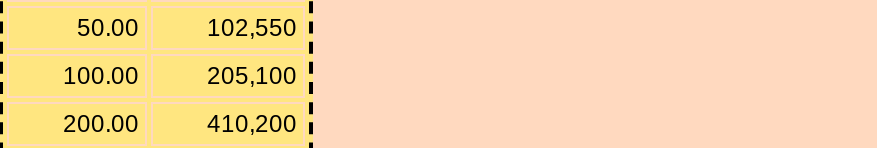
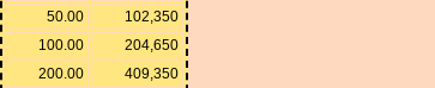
[207,14,297,42] 102,550 -> [125,8,179,25] 102,350
[207,62,297,90] 205,100 -> [125,37,179,53] 204,650
[207,110,297,138] 410,200 -> [125,65,179,82] 409,350

